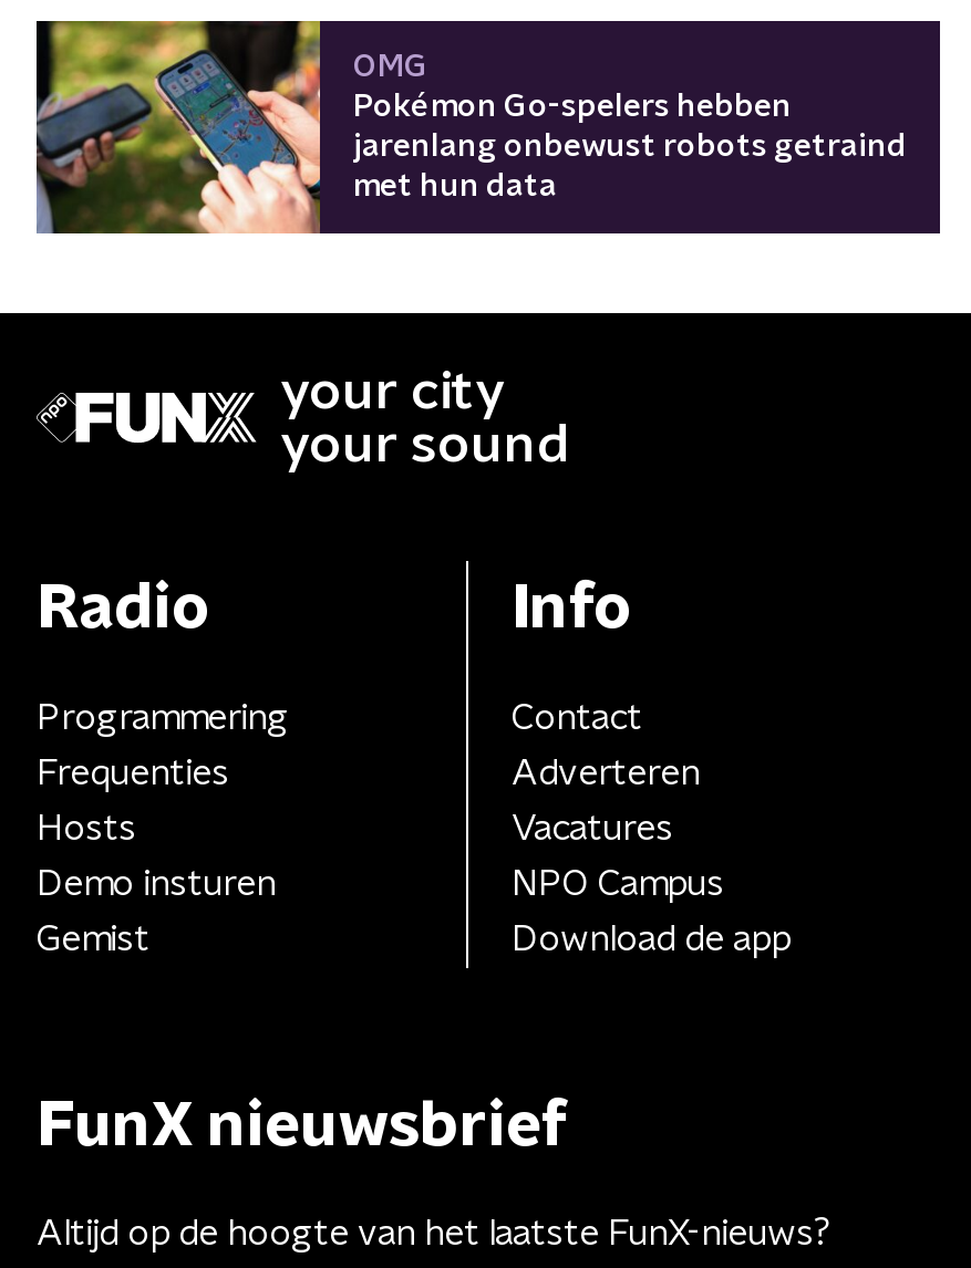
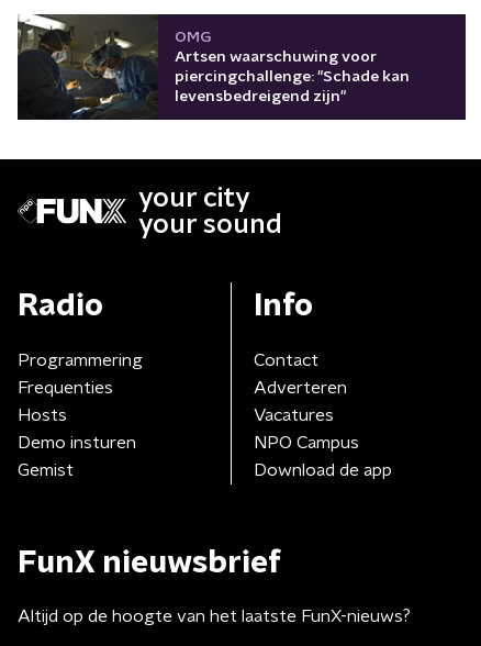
[34,19,907,236] [image] | Pokémon Go-spelers hebben | jarenlang onbewust robots getraind | met hun data -> [16,13,410,121] [image] | Artsen waarschuwing voor | piercingchallenge: "Schade kan | levensbedreigend zijn"

